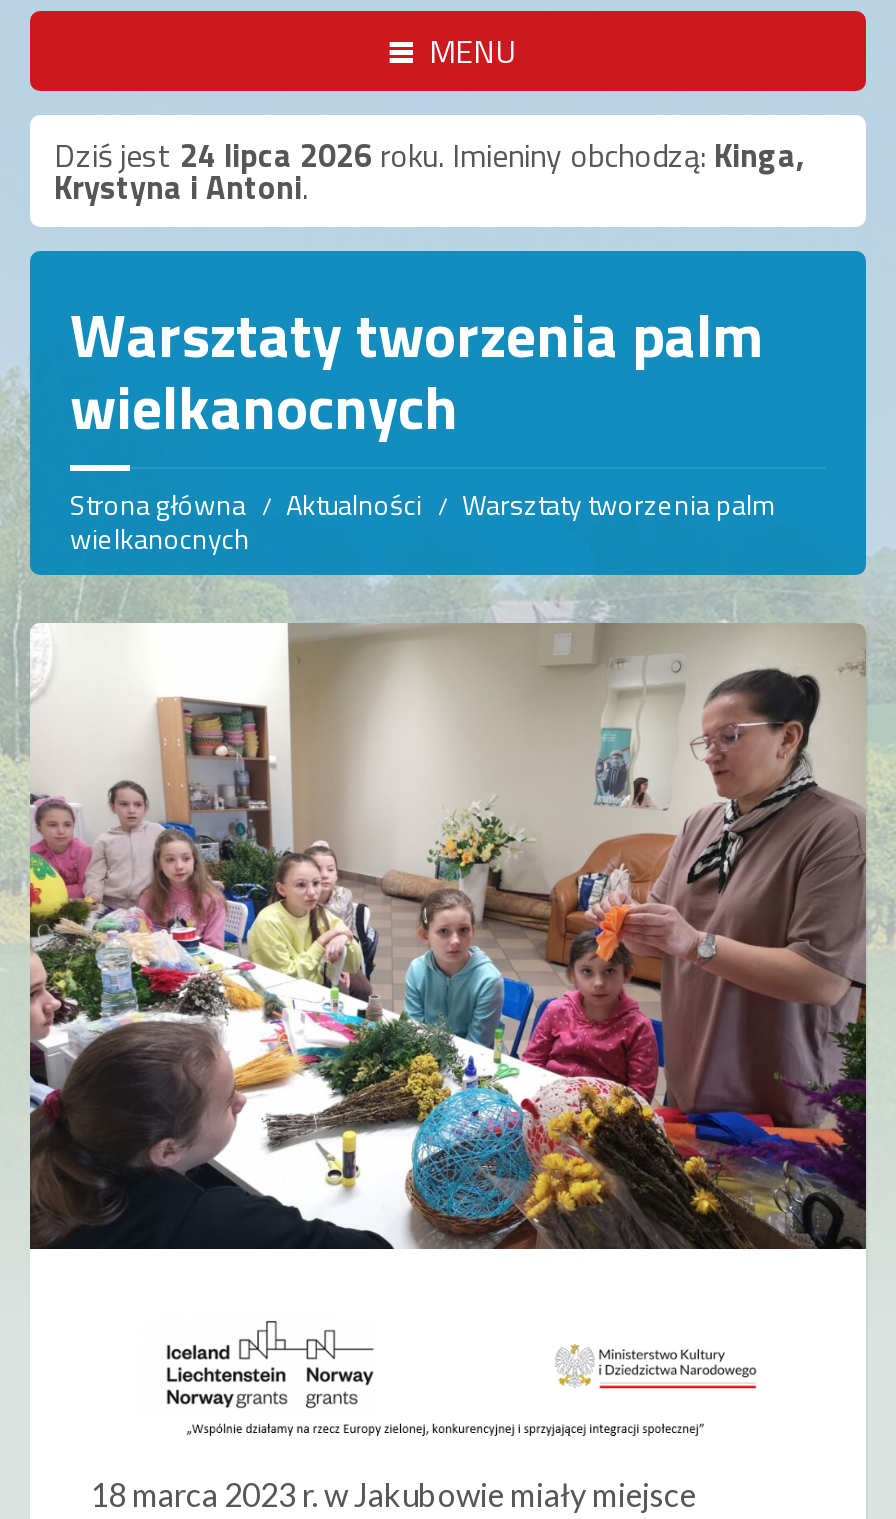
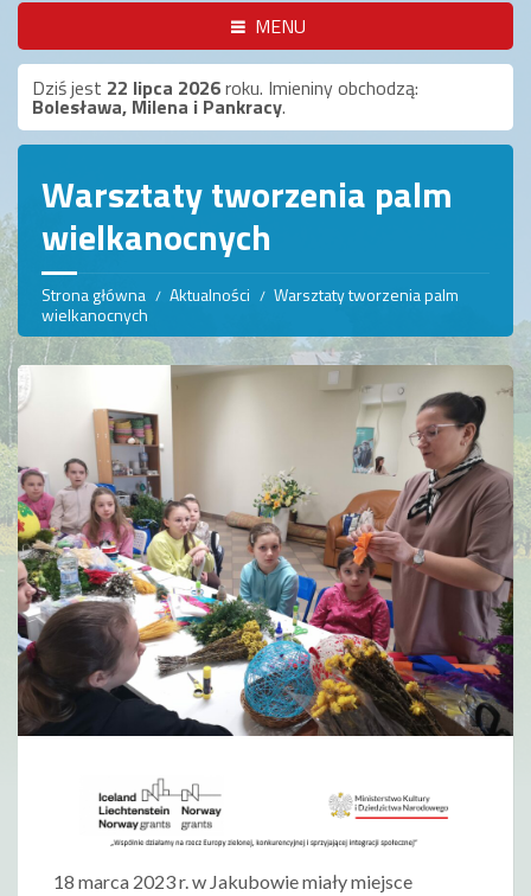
[54,131,804,211] Dziś jest 24 lipca 2026 roku. Imieniny obchodzą: Kinga, | Krystyna i Antoni. -> [32,73,418,121] Dziś jest 22 lipca 2026 roku. Imieniny obchodzą: | Bolesława, Milena i Pankracy.

